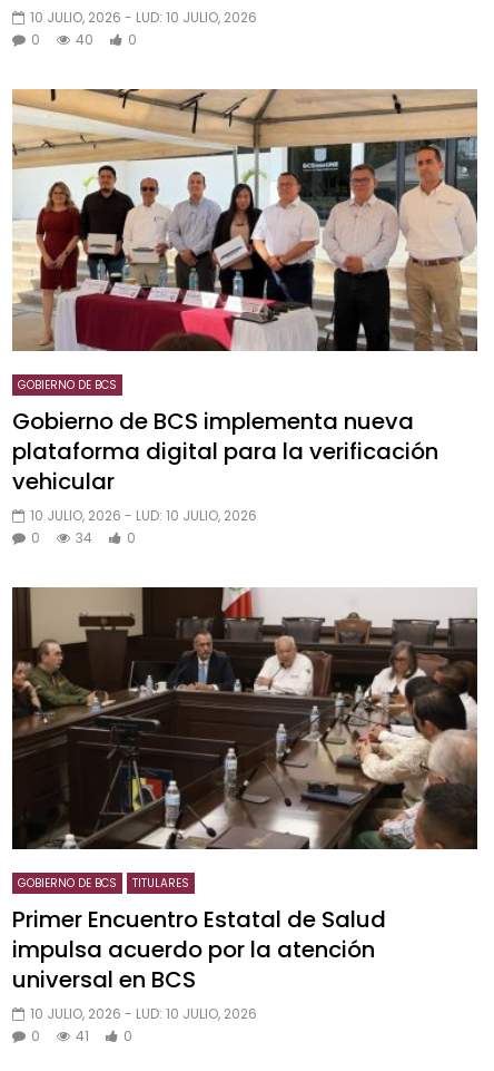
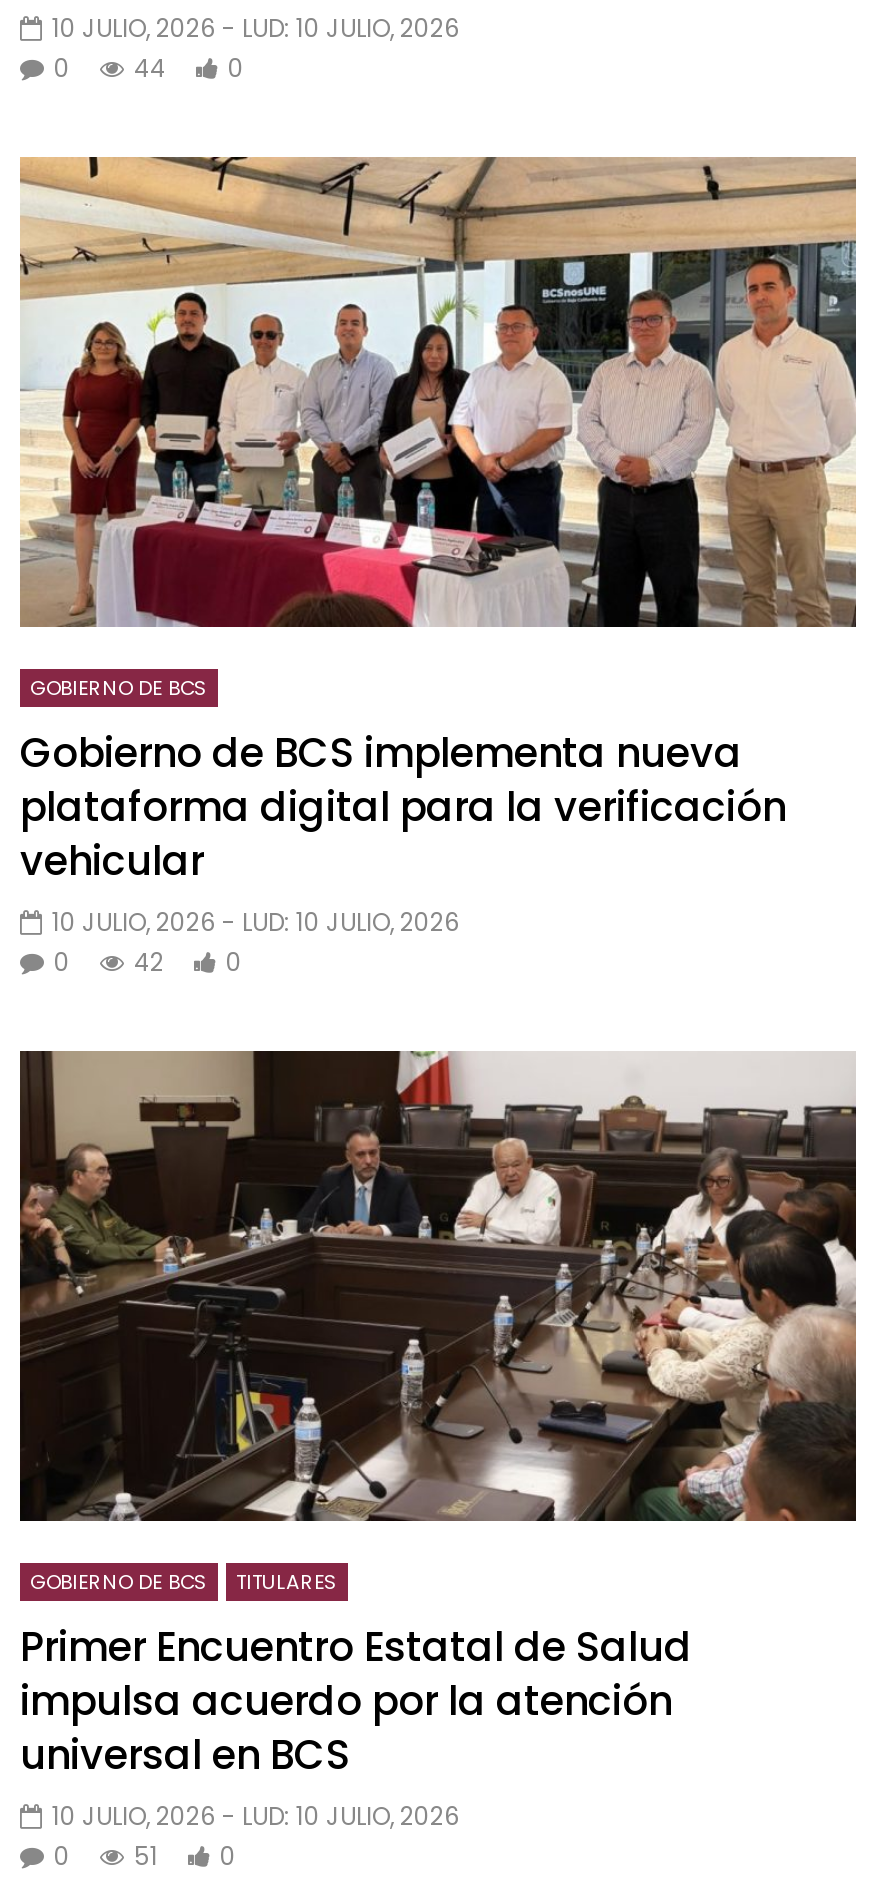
[31,30,137,49] 0 40 0 -> [54,50,244,84] 0 44 0
[31,528,136,547] 0 34 0 -> [54,945,242,979] 0 42 0
[31,1026,132,1045] 0 41 0 -> [54,1839,236,1873] 0 51 0

